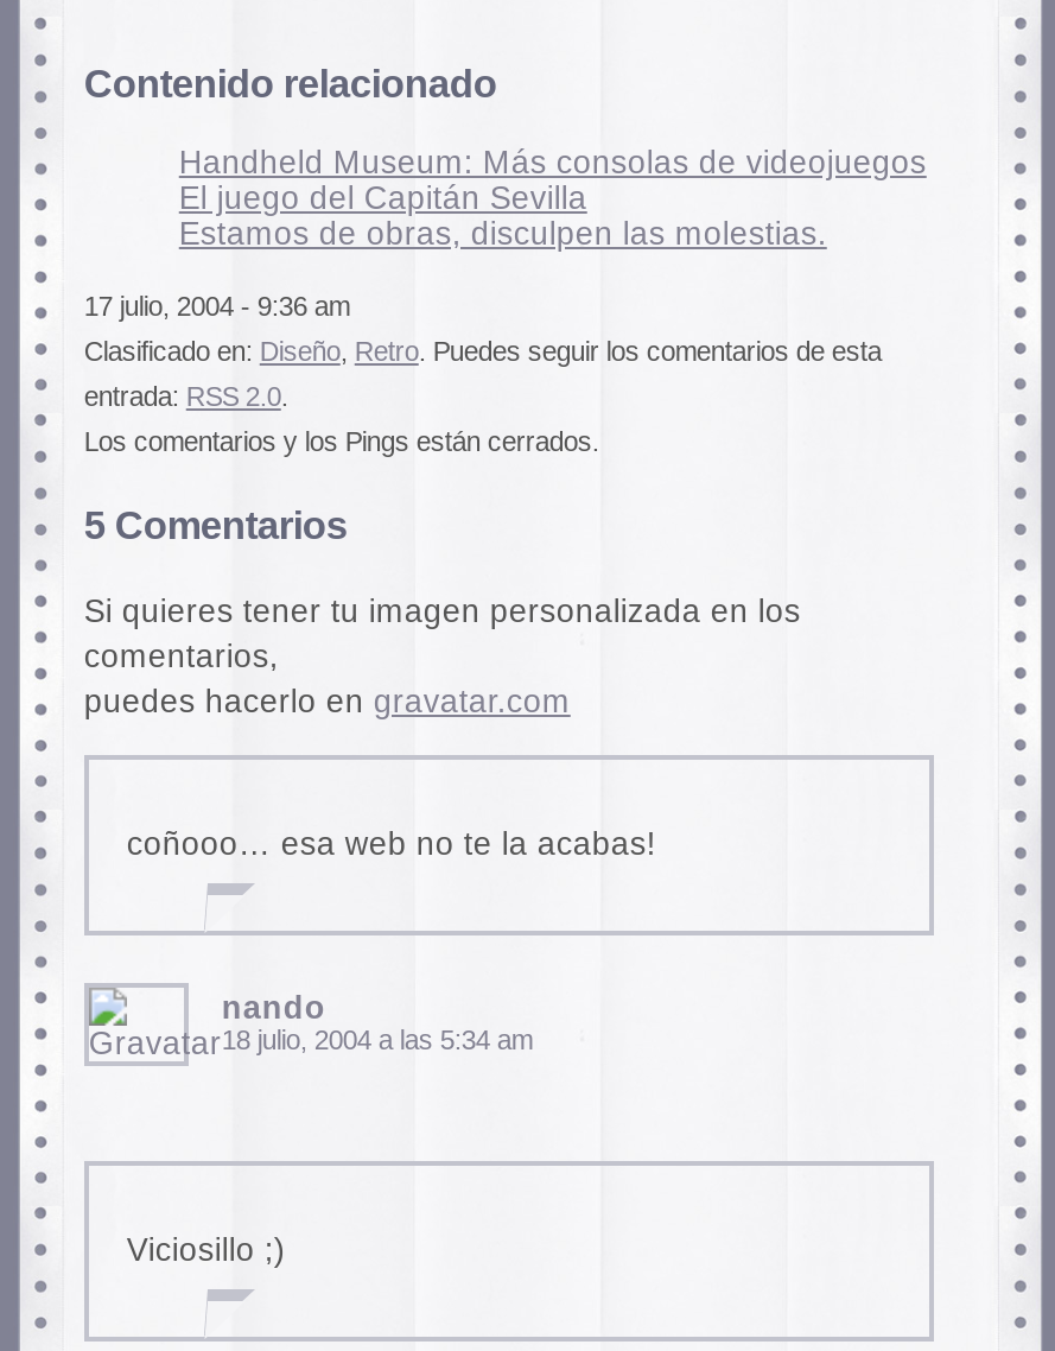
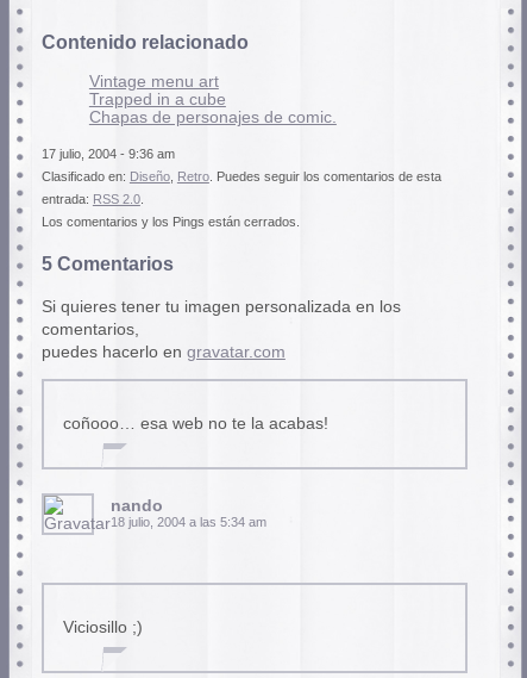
[179,146,927,253] Handheld Museum: Más consolas de videojuegos | El juego del Capitán Sevilla | Estamos de obras, disculpen las molestias. -> [89,73,337,127] Vintage menu art | Trapped in a cube | Chapas de personajes de comic.

